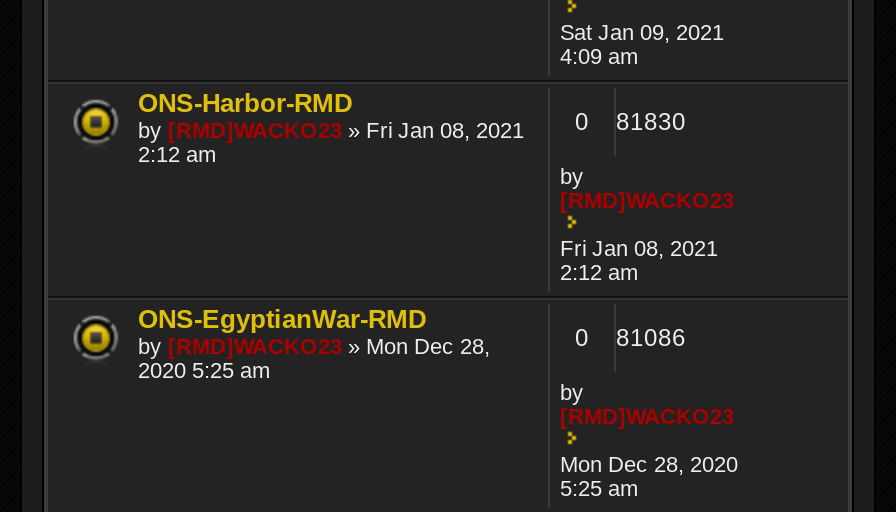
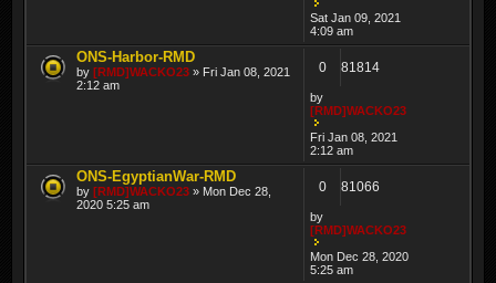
[575,107,686,135] 0 81830 -> [318,59,380,75] 0 81814
[575,323,686,351] 0 81086 -> [318,179,380,194] 0 81066

